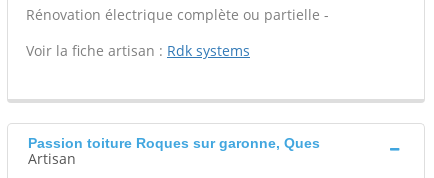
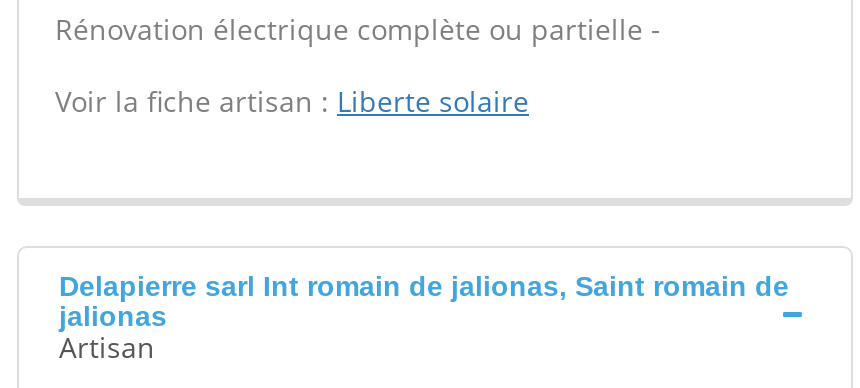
[26,41,250,60] Voir la fiche artisan : Rdk systems -> [55,82,529,120] Voir la fiche artisan : Liberte solaire
[28,135,320,151] Passion toiture Roques sur garonne, Ques -> [59,270,789,332] Delapierre sarl Int romain de jalionas, Saint romain de | jalionas

